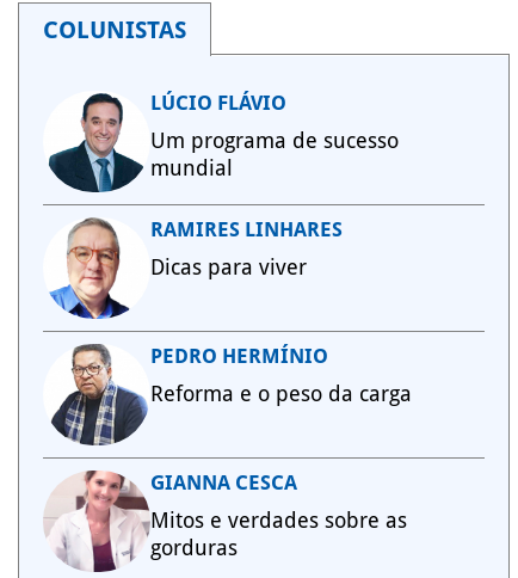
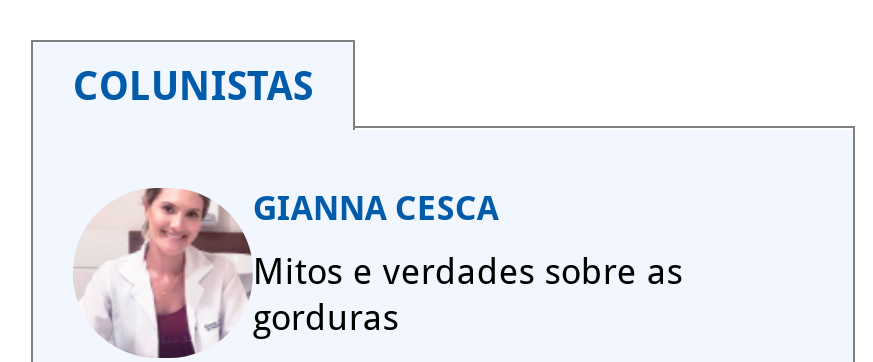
[48,91,399,280] [image] | LÚCIO FLÁVIO | Um programa de sucesso | mundial | RAMIRES LINHARES | Dicas para viver -> none
[49,216,412,407] [image] | PEDRO HERMÍNIO | Reforma e o peso da carga -> none
[50,343,147,447] [image] -> none

